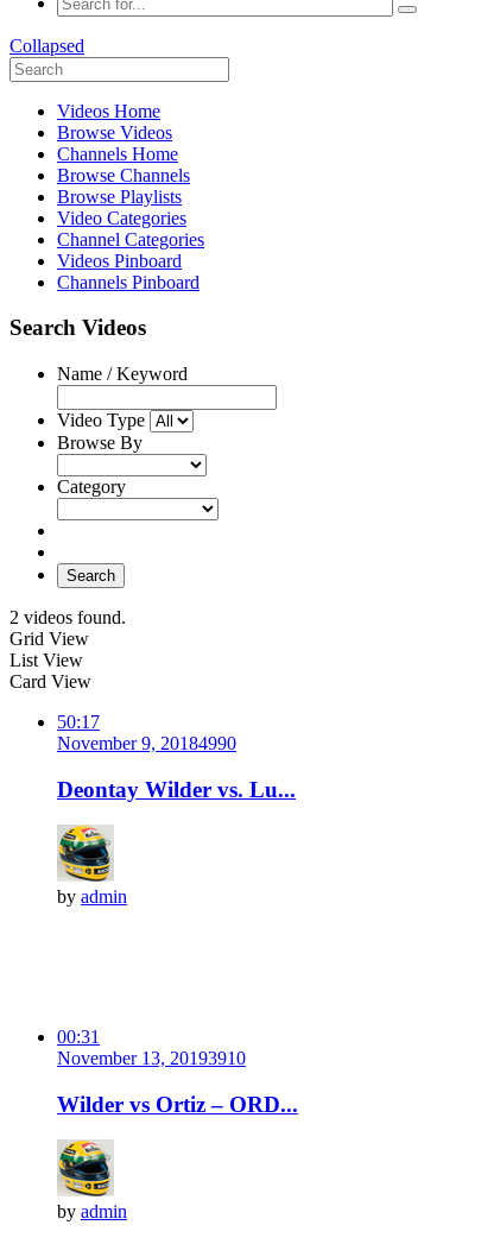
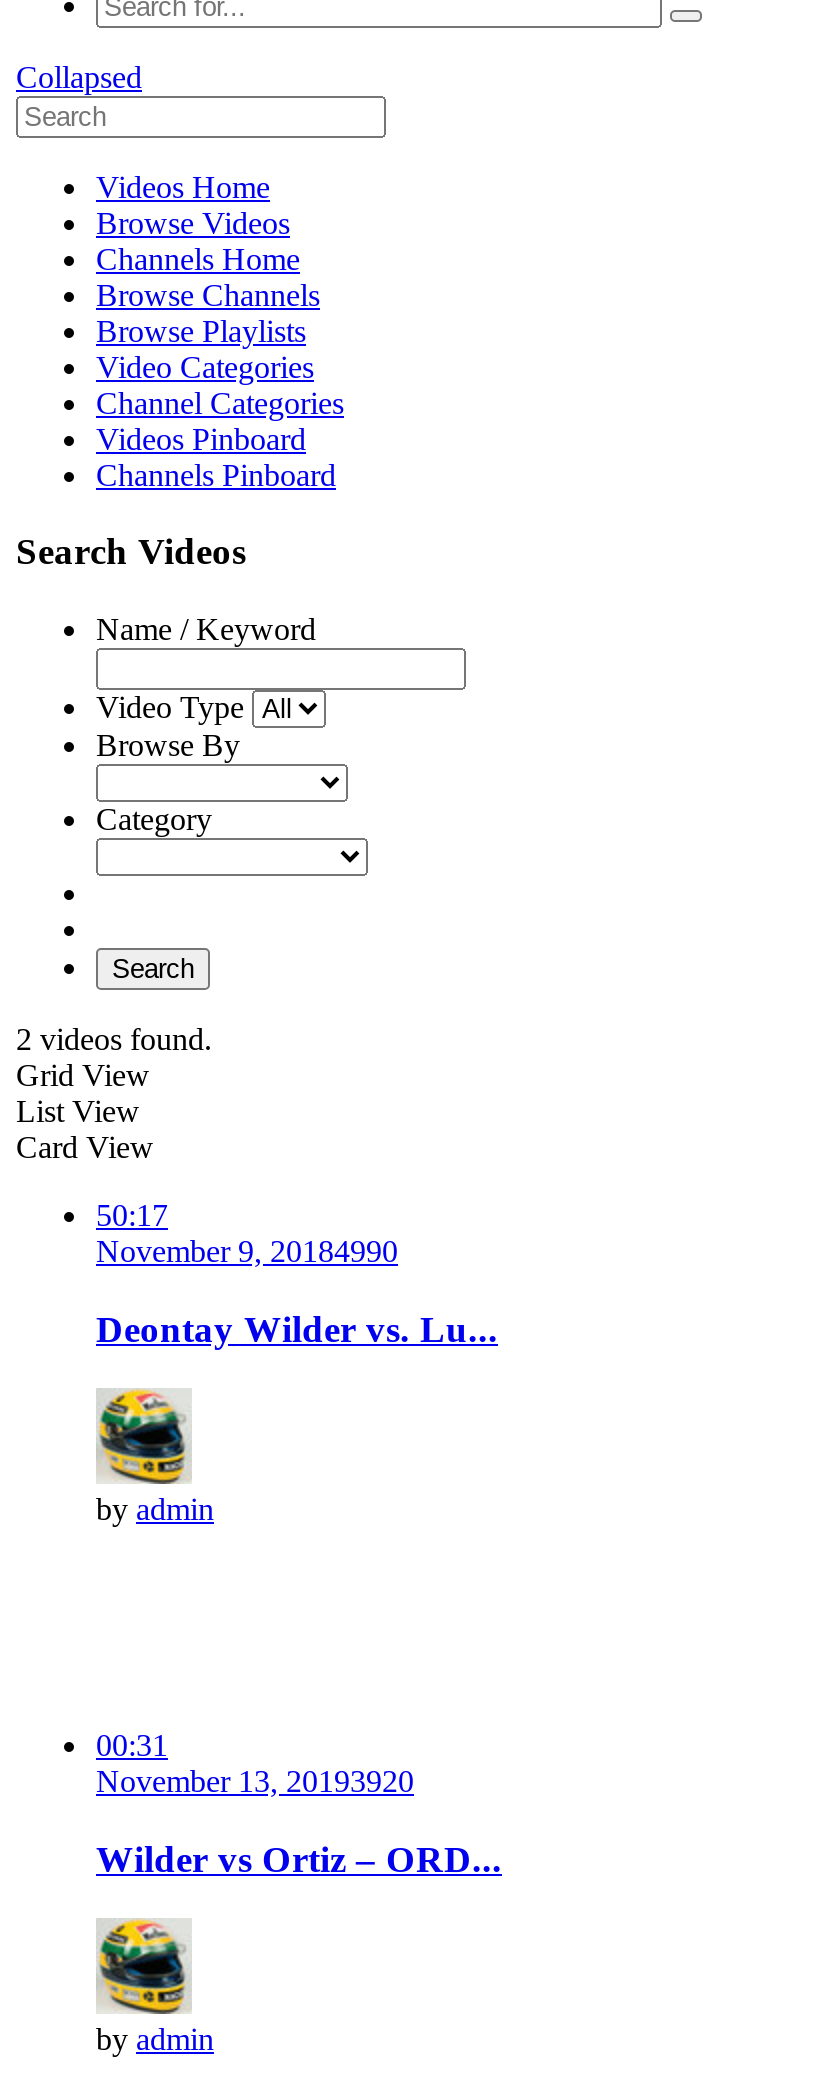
[57,1048,246,1068] November 13, 20193910 -> [96,1764,414,1798] November 13, 20193920

